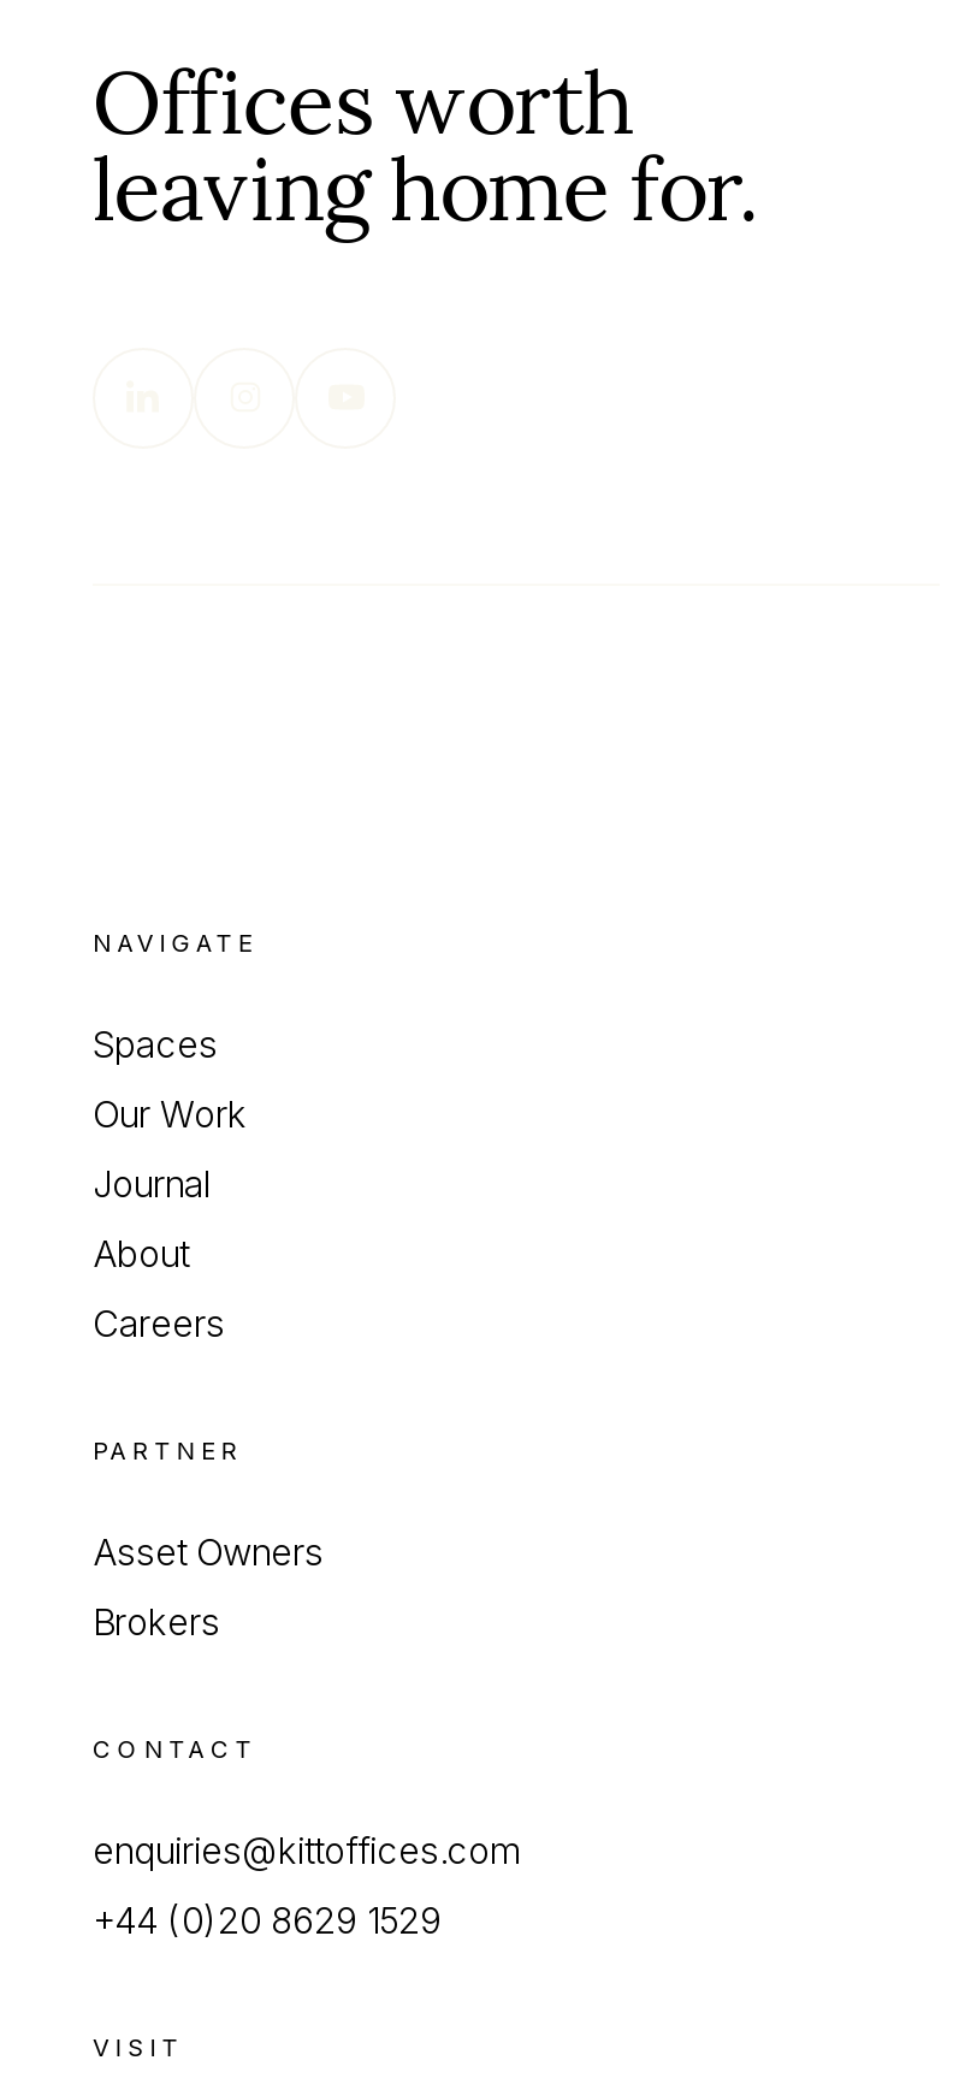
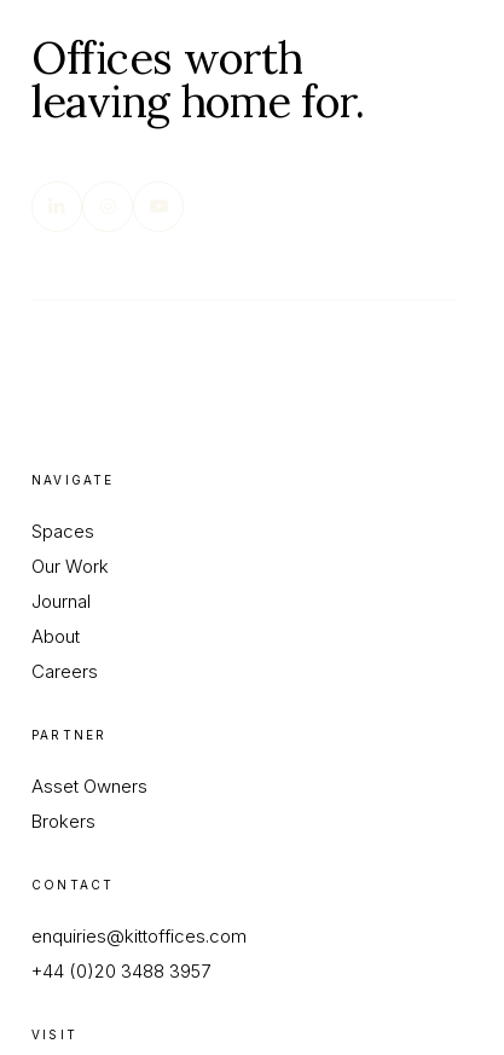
[93,1897,442,1943] +44 (0)20 8629 1529 -> [31,959,210,982] +44 (0)20 3488 3957

